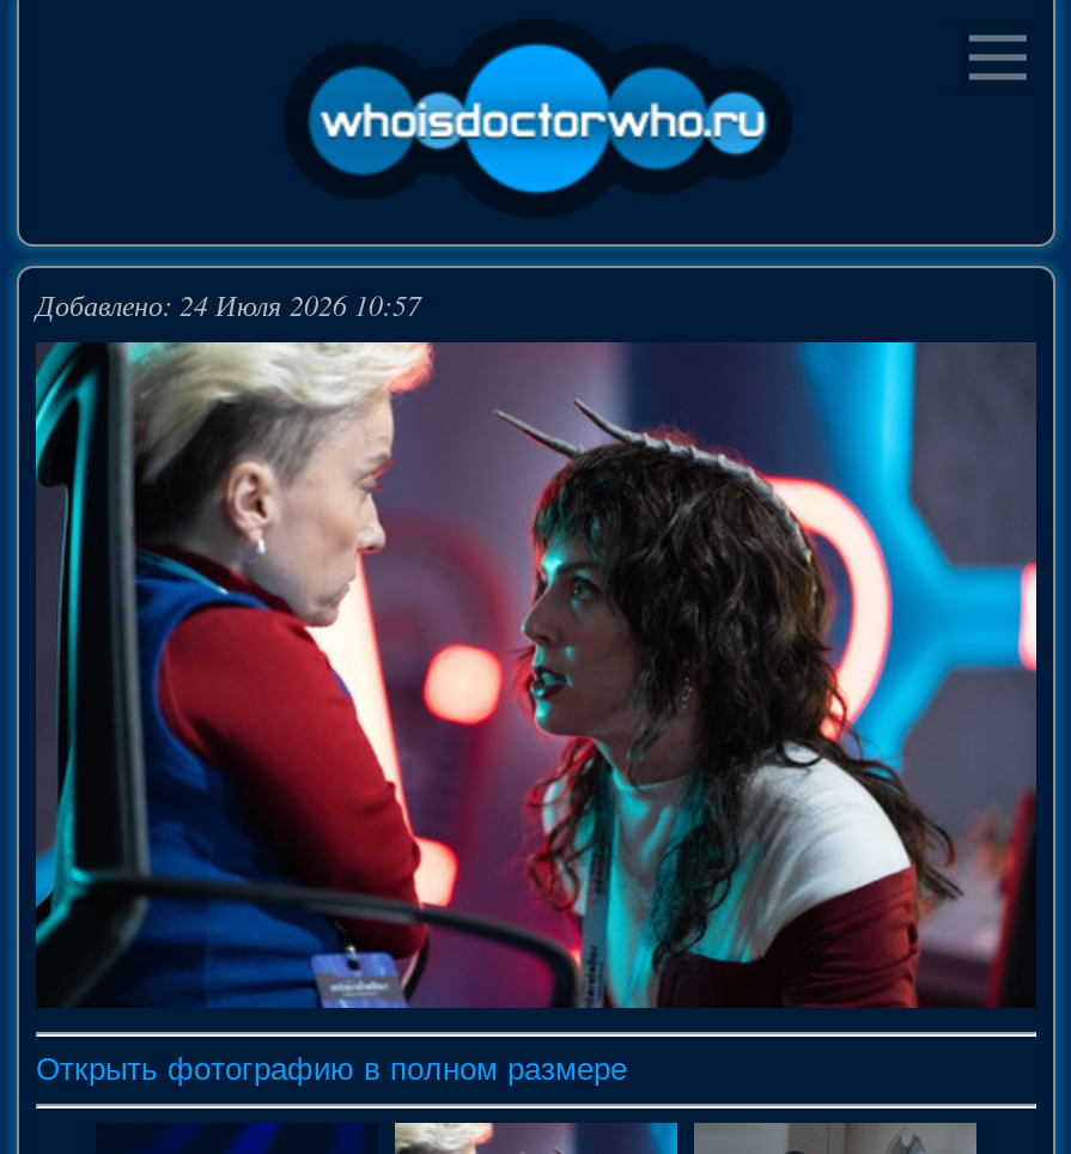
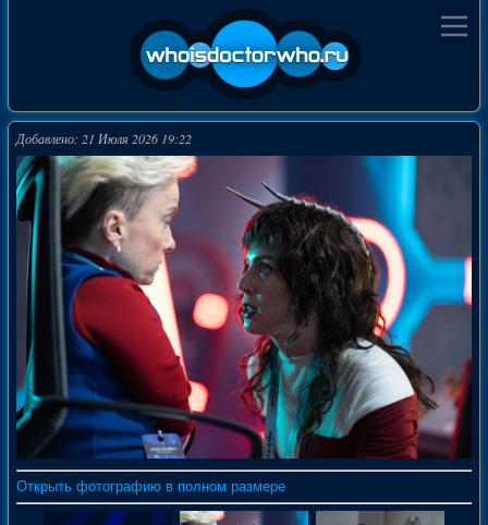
[36,285,421,323] Добавлено: 24 Июля 2026 10:57 -> [16,130,192,147] Добавлено: 21 Июля 2026 19:22

